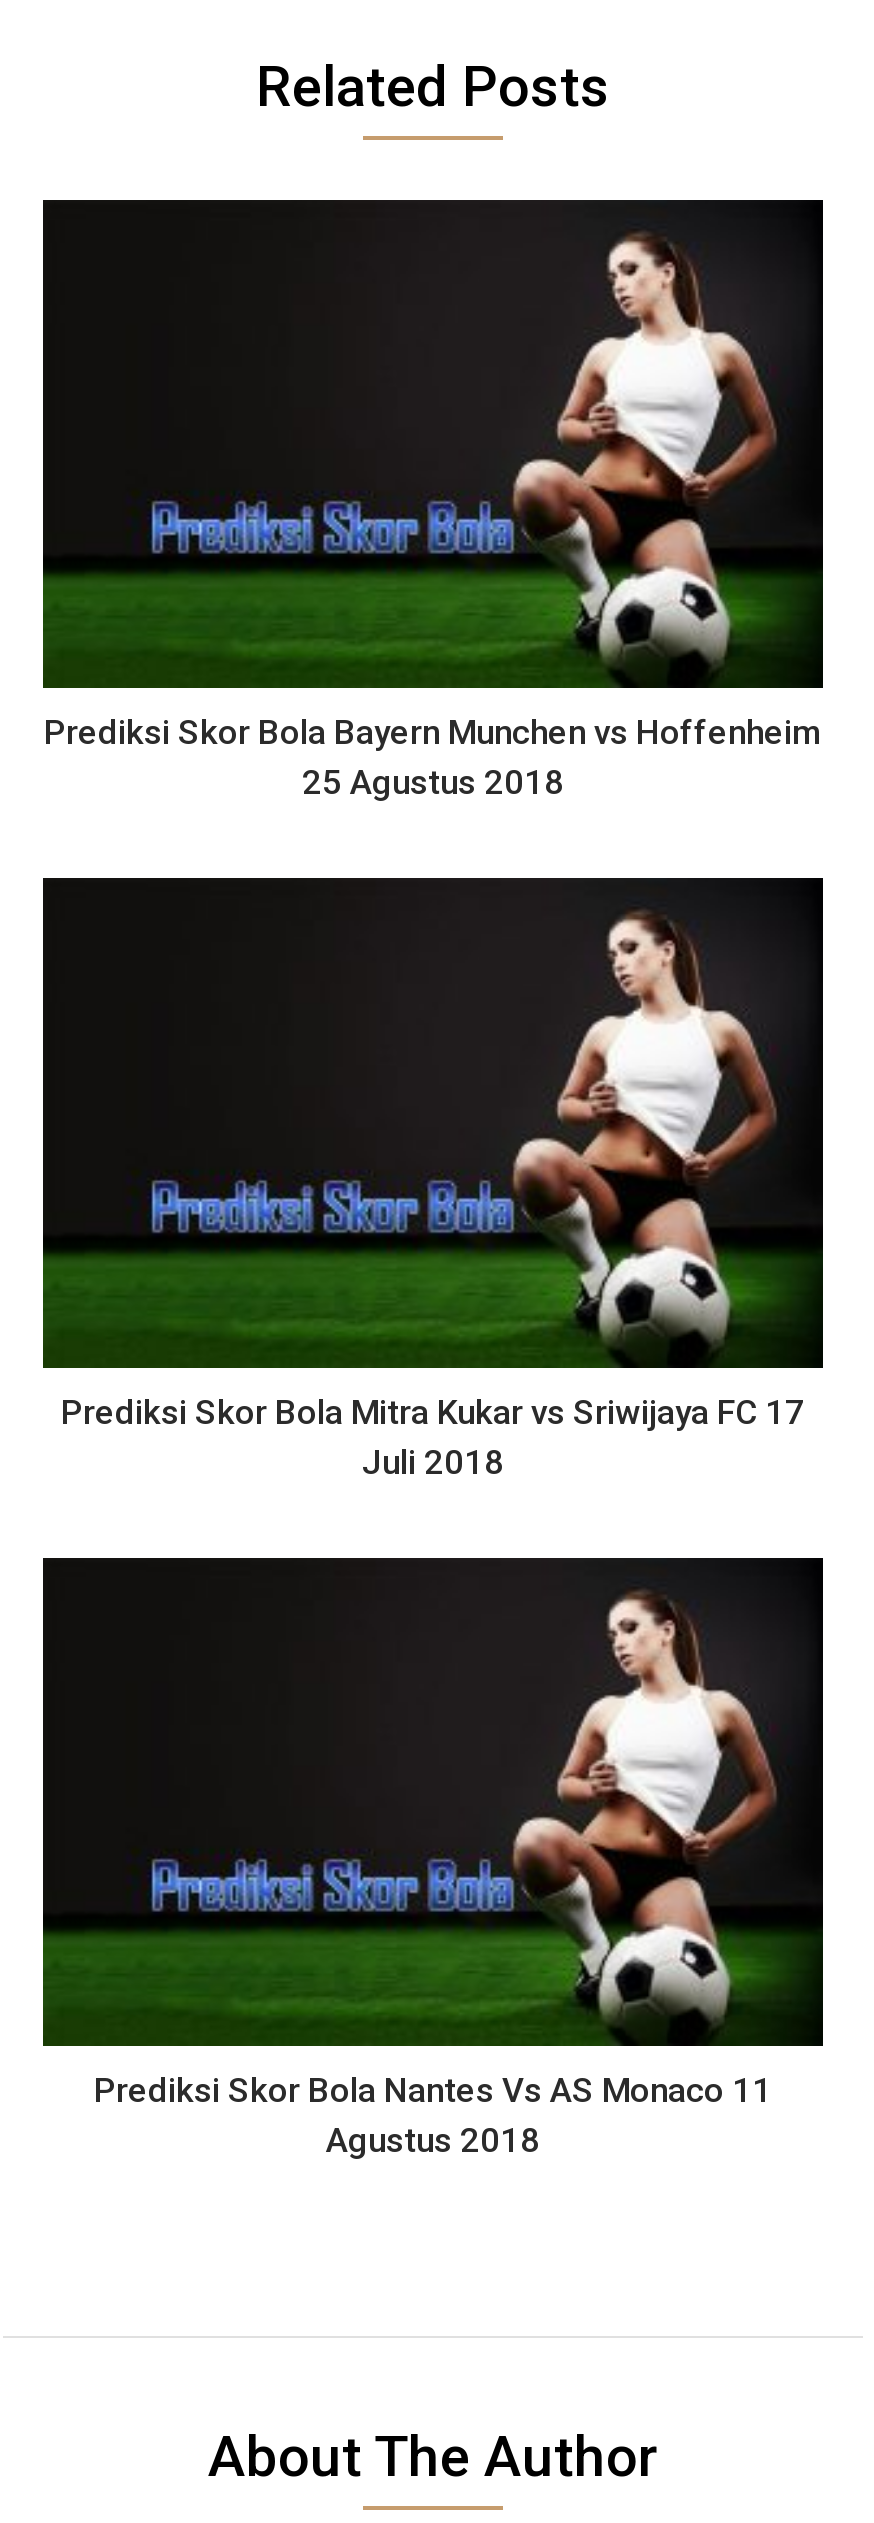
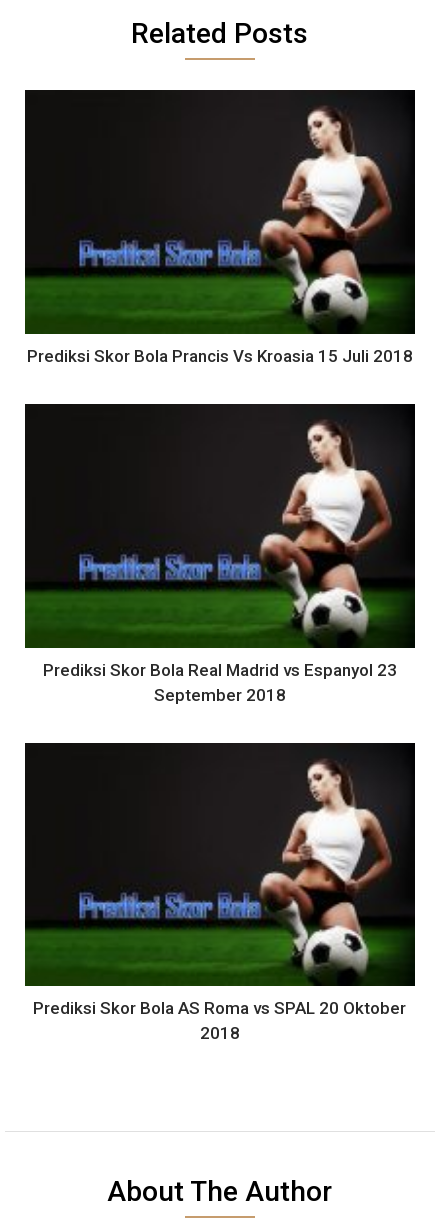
[44,713,822,803] Prediksi Skor Bola Bayern Munchen vs Hoffenheim | 25 Agustus 2018 -> [27,346,413,366] Prediksi Skor Bola Prancis Vs Kroasia 15 Juli 2018
[61,1392,805,1482] Prediksi Skor Bola Mitra Kukar vs Sriwijaya FC 17 | Juli 2018 -> [43,659,397,704] Prediksi Skor Bola Real Madrid vs Espanyol 23 | September 2018
[94,2070,772,2160] Prediksi Skor Bola Nantes Vs AS Monaco 11 | Agustus 2018 -> [33,998,406,1043] Prediksi Skor Bola AS Roma vs SPAL 20 Oktober | 2018

